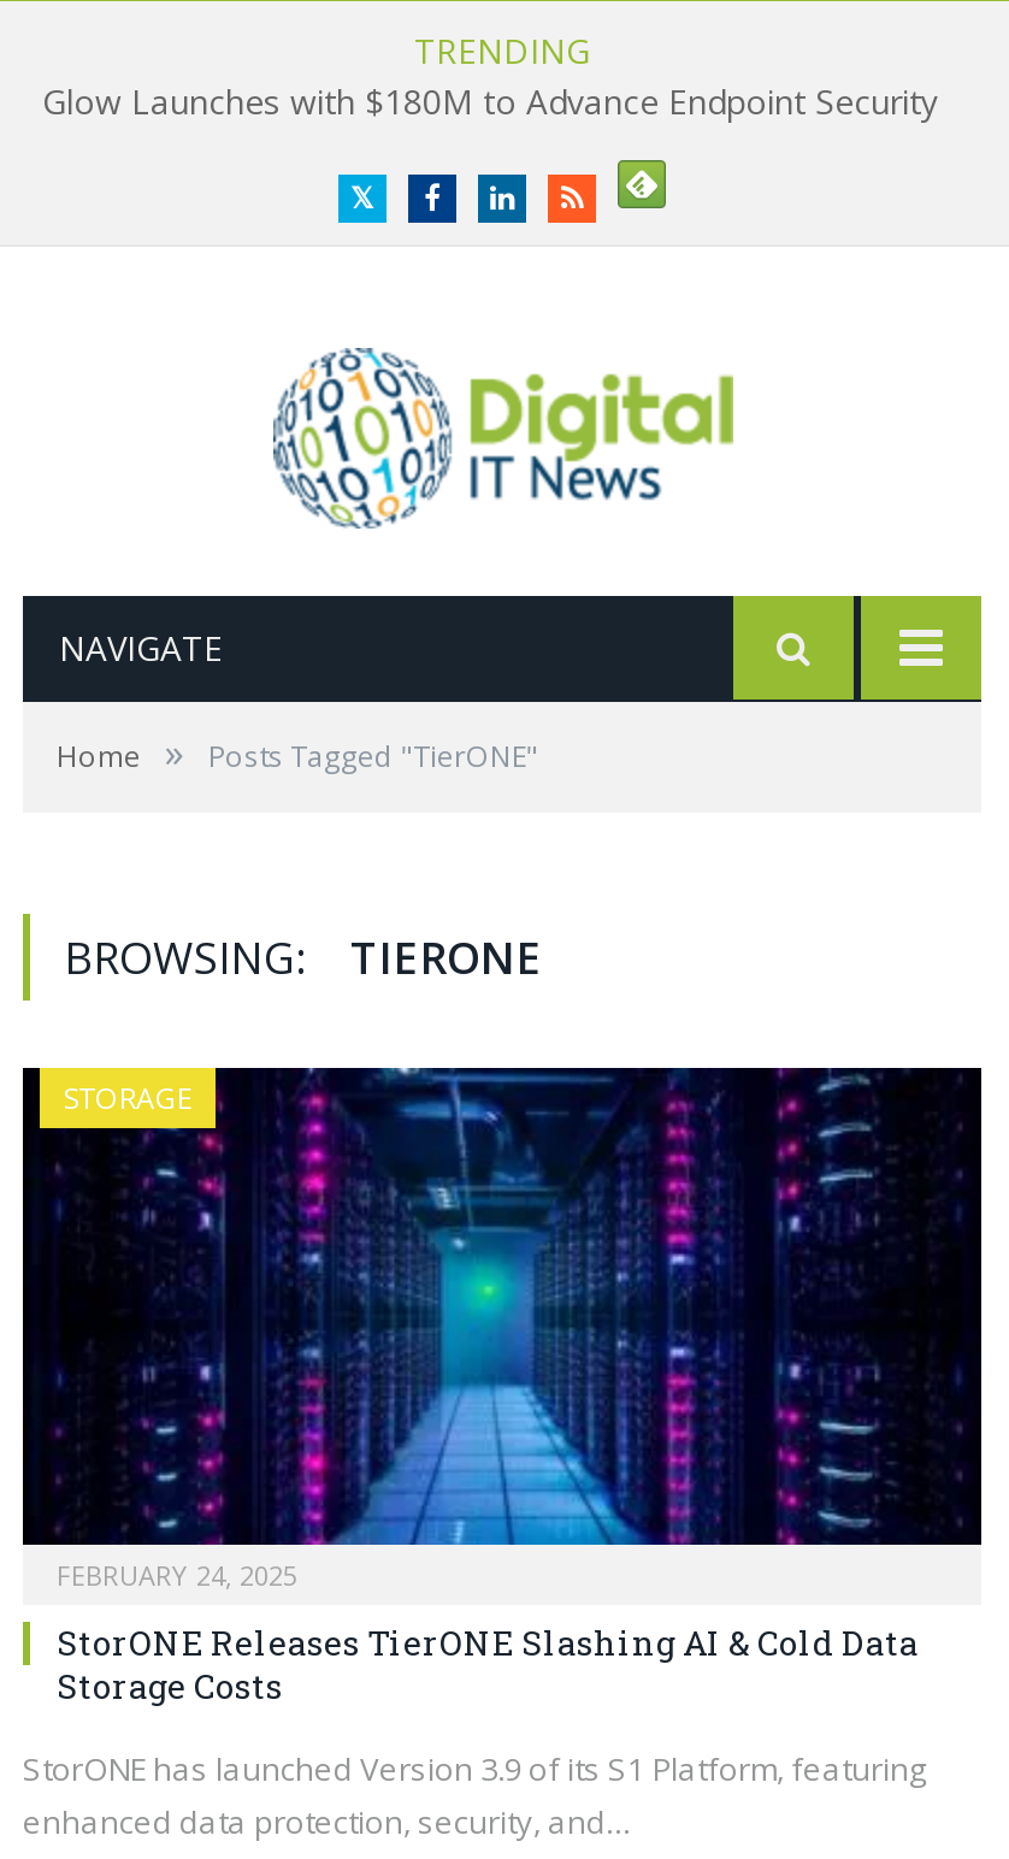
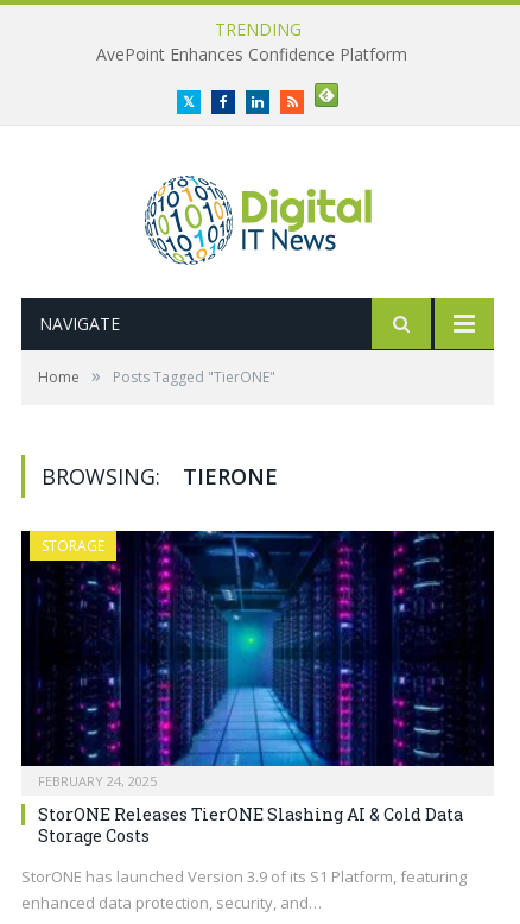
[42,79,938,124] Glow Launches with $180M to Advance Endpoint Security -> [96,43,407,66] AvePoint Enhances Confidence Platform

